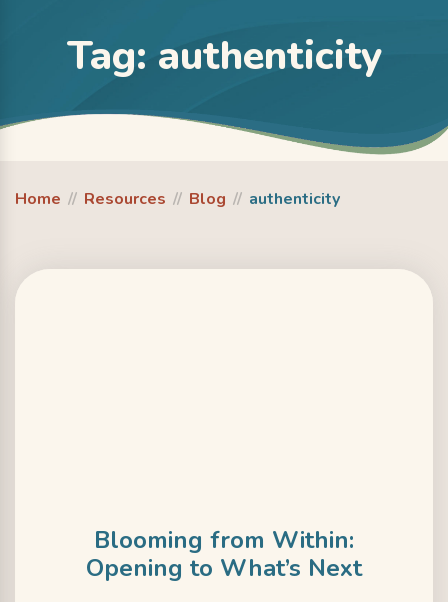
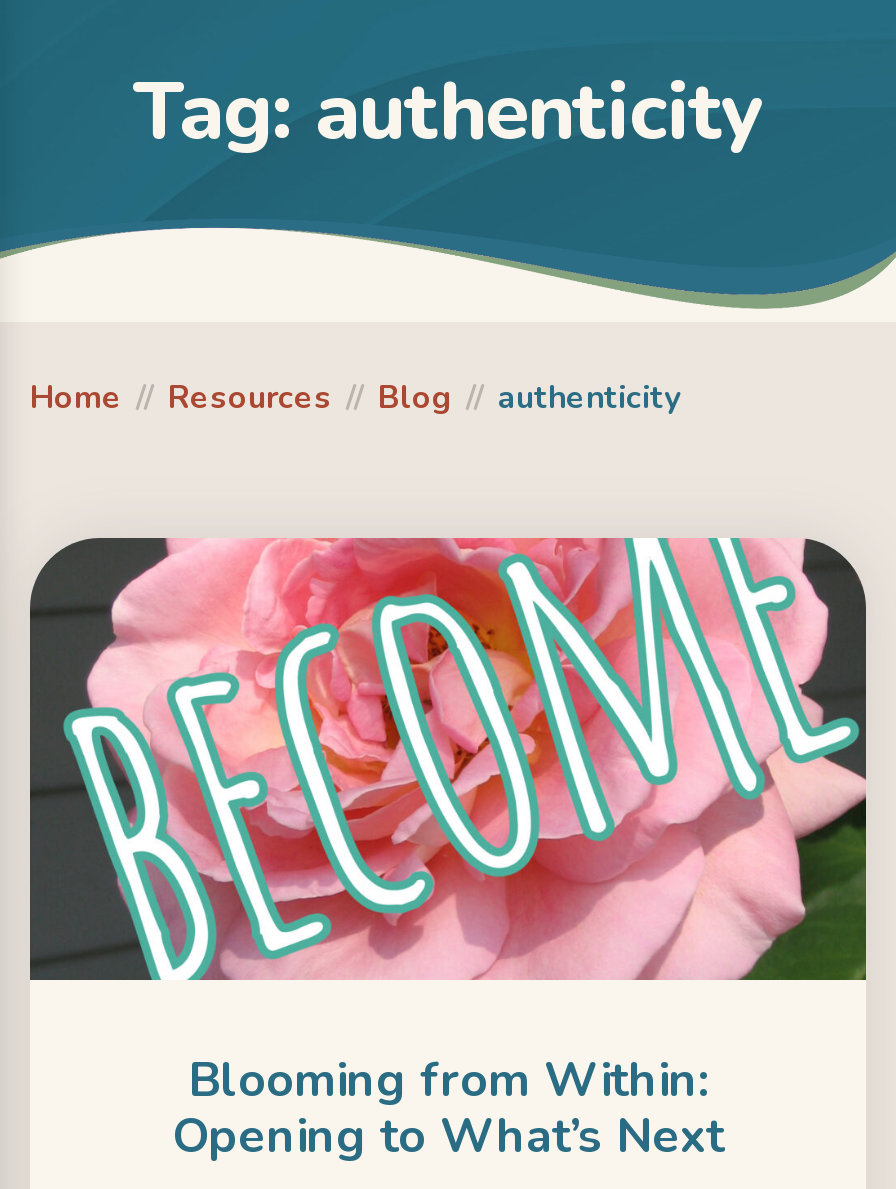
none -> [28,536,868,982] [image]

